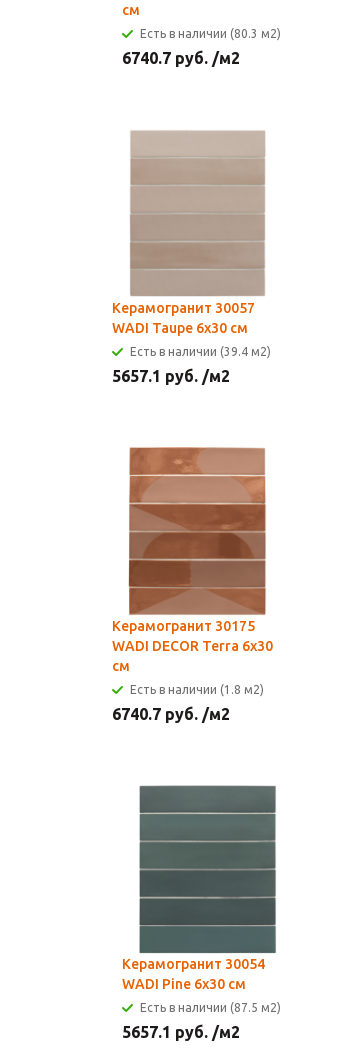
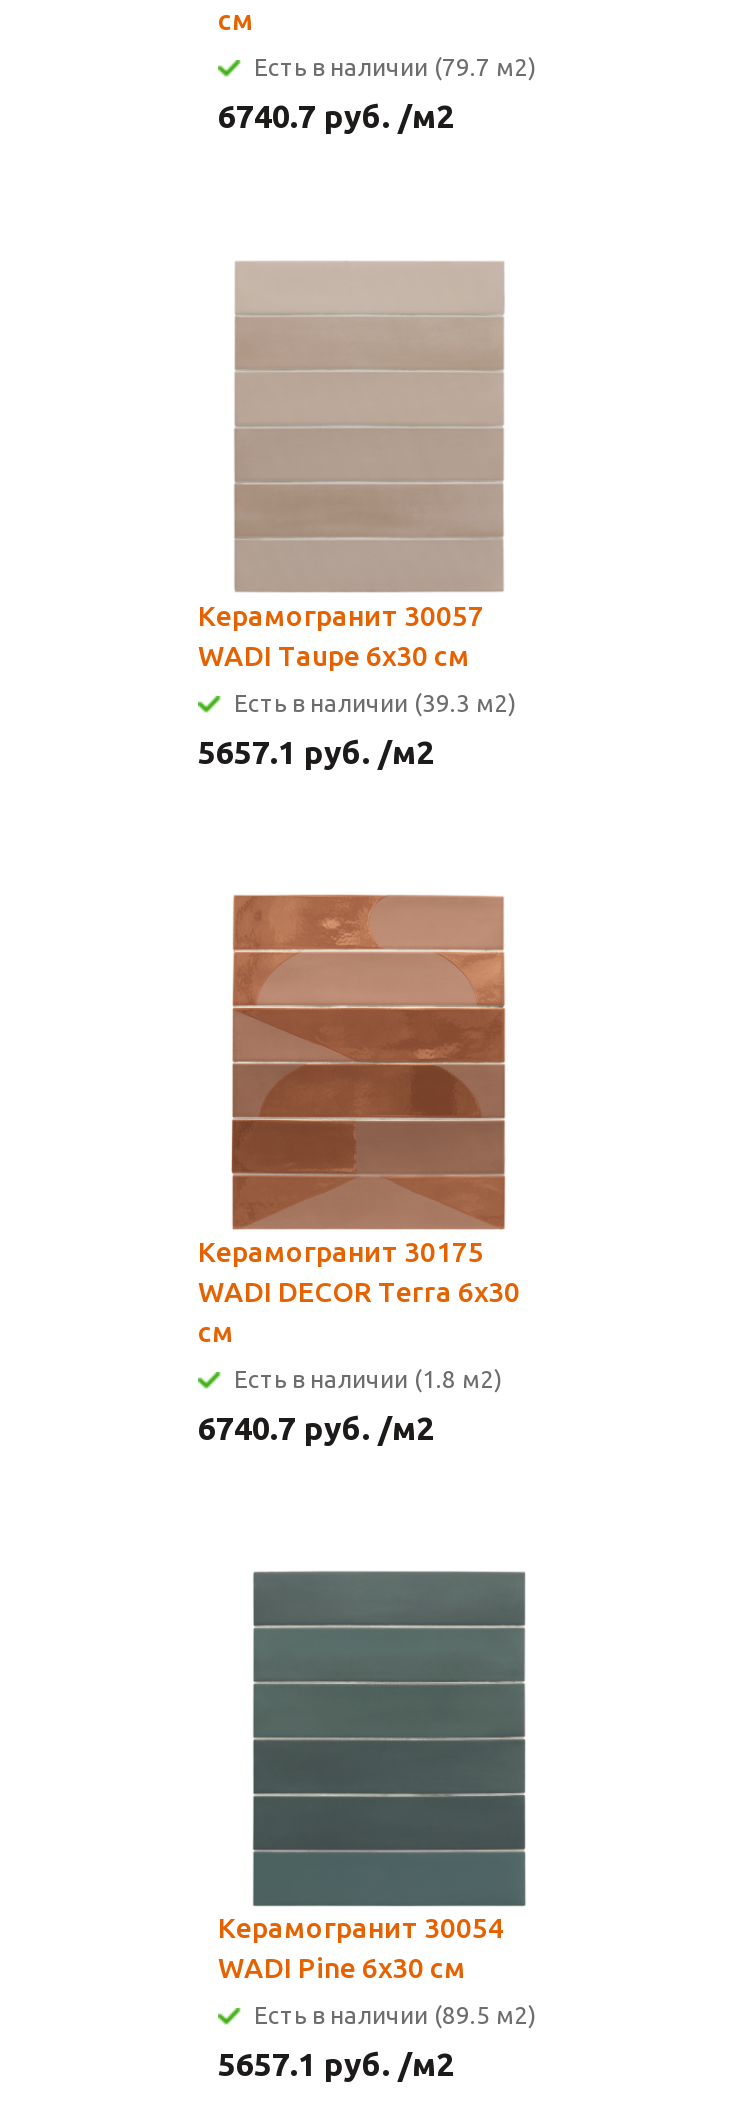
[140,27,281,40] Есть в наличии (80.3 м2) -> [254,54,536,80] Есть в наличии (79.7 м2)
[130,345,271,358] Есть в наличии (39.4 м2) -> [234,690,516,716] Есть в наличии (39.3 м2)
[140,1001,281,1014] Есть в наличии (87.5 м2) -> [254,2002,536,2028] Есть в наличии (89.5 м2)

